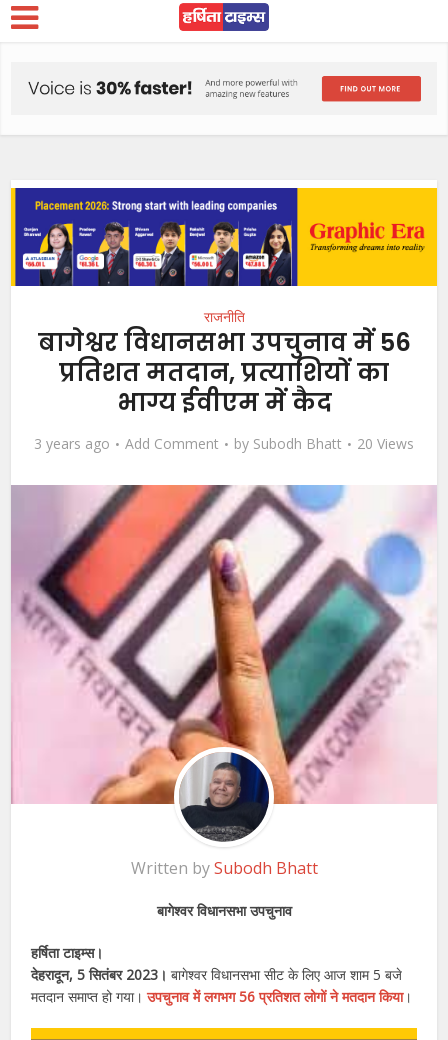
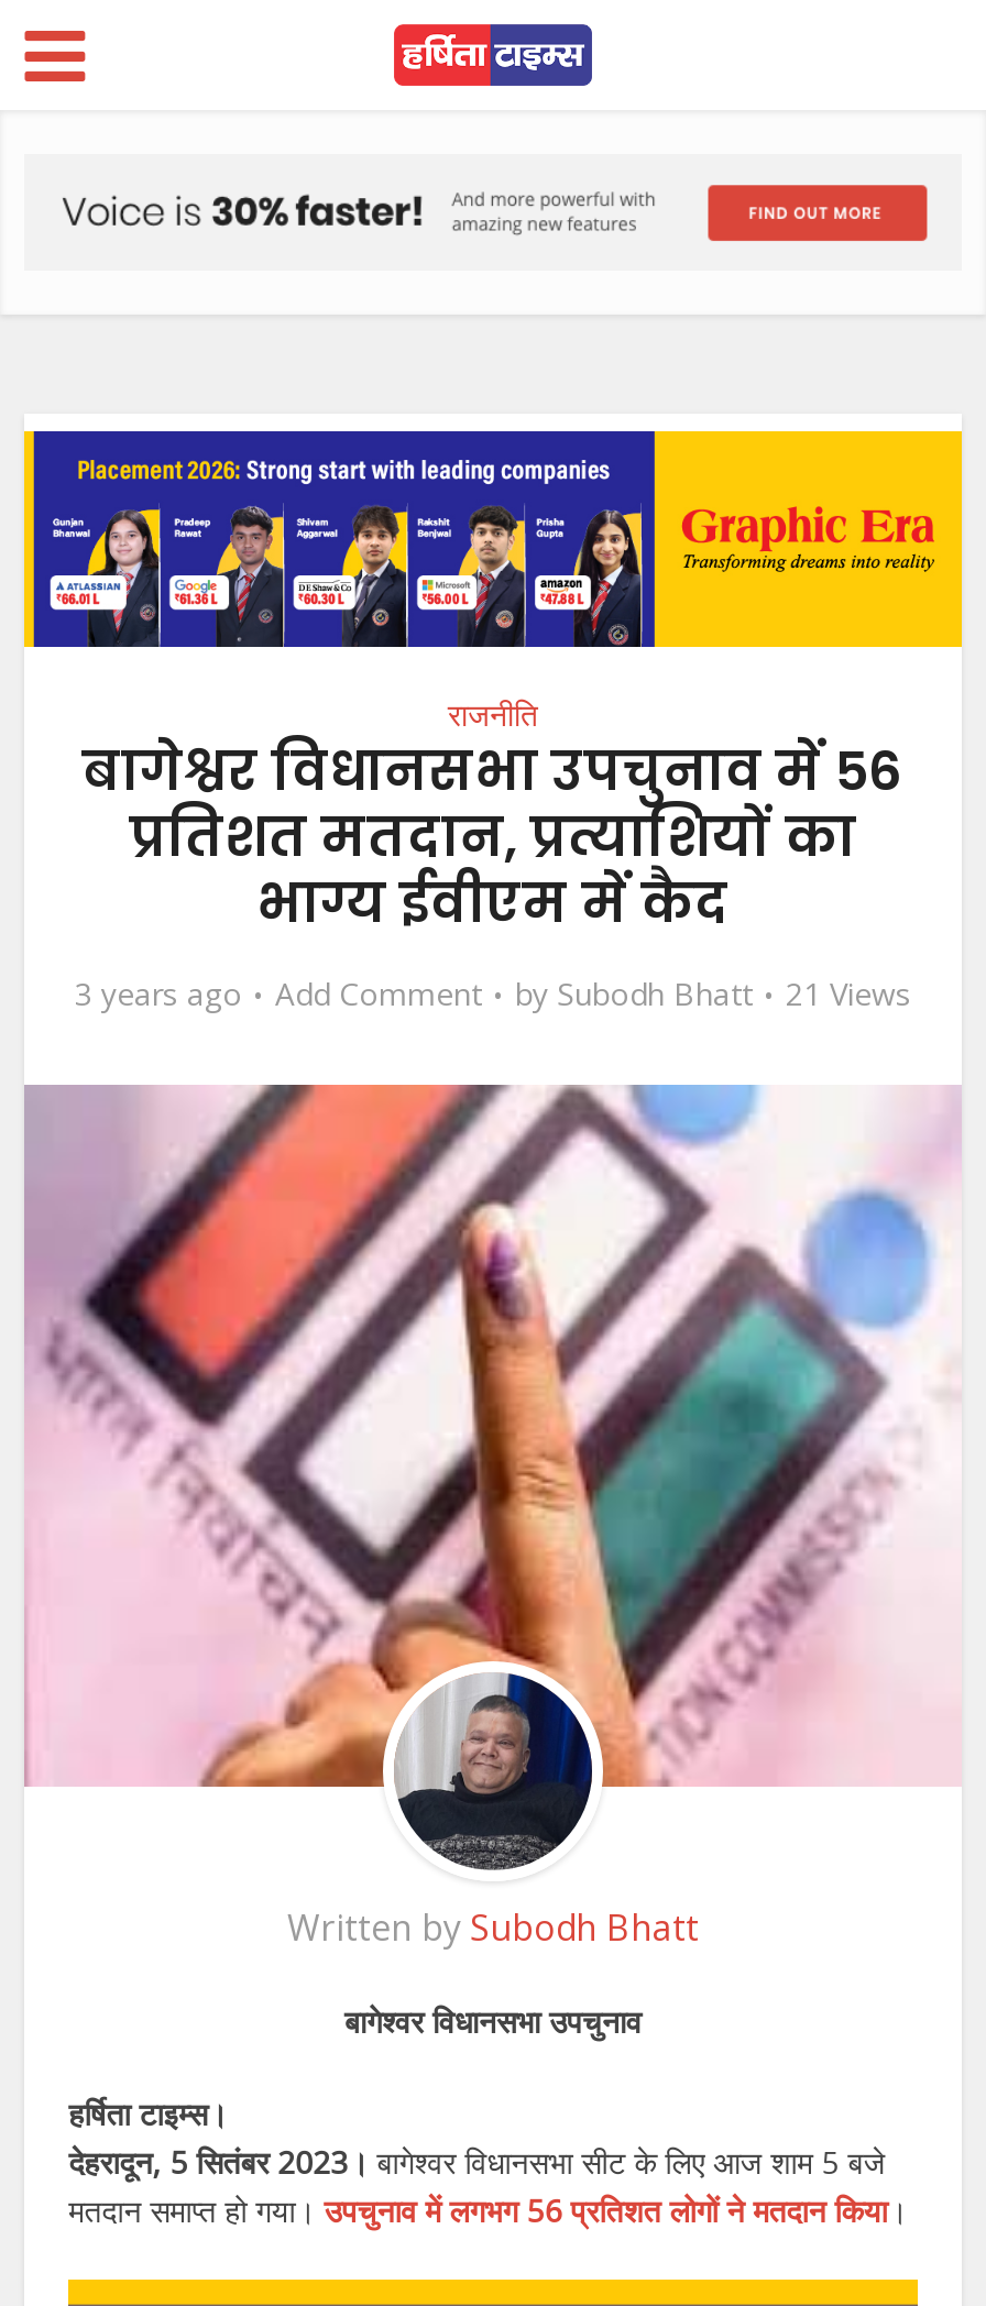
[34,434,414,453] 3 years ago Add Comment by Subodh Bhatt 20 Views -> [75,973,911,1015] 3 years ago Add Comment by Subodh Bhatt 21 Views

